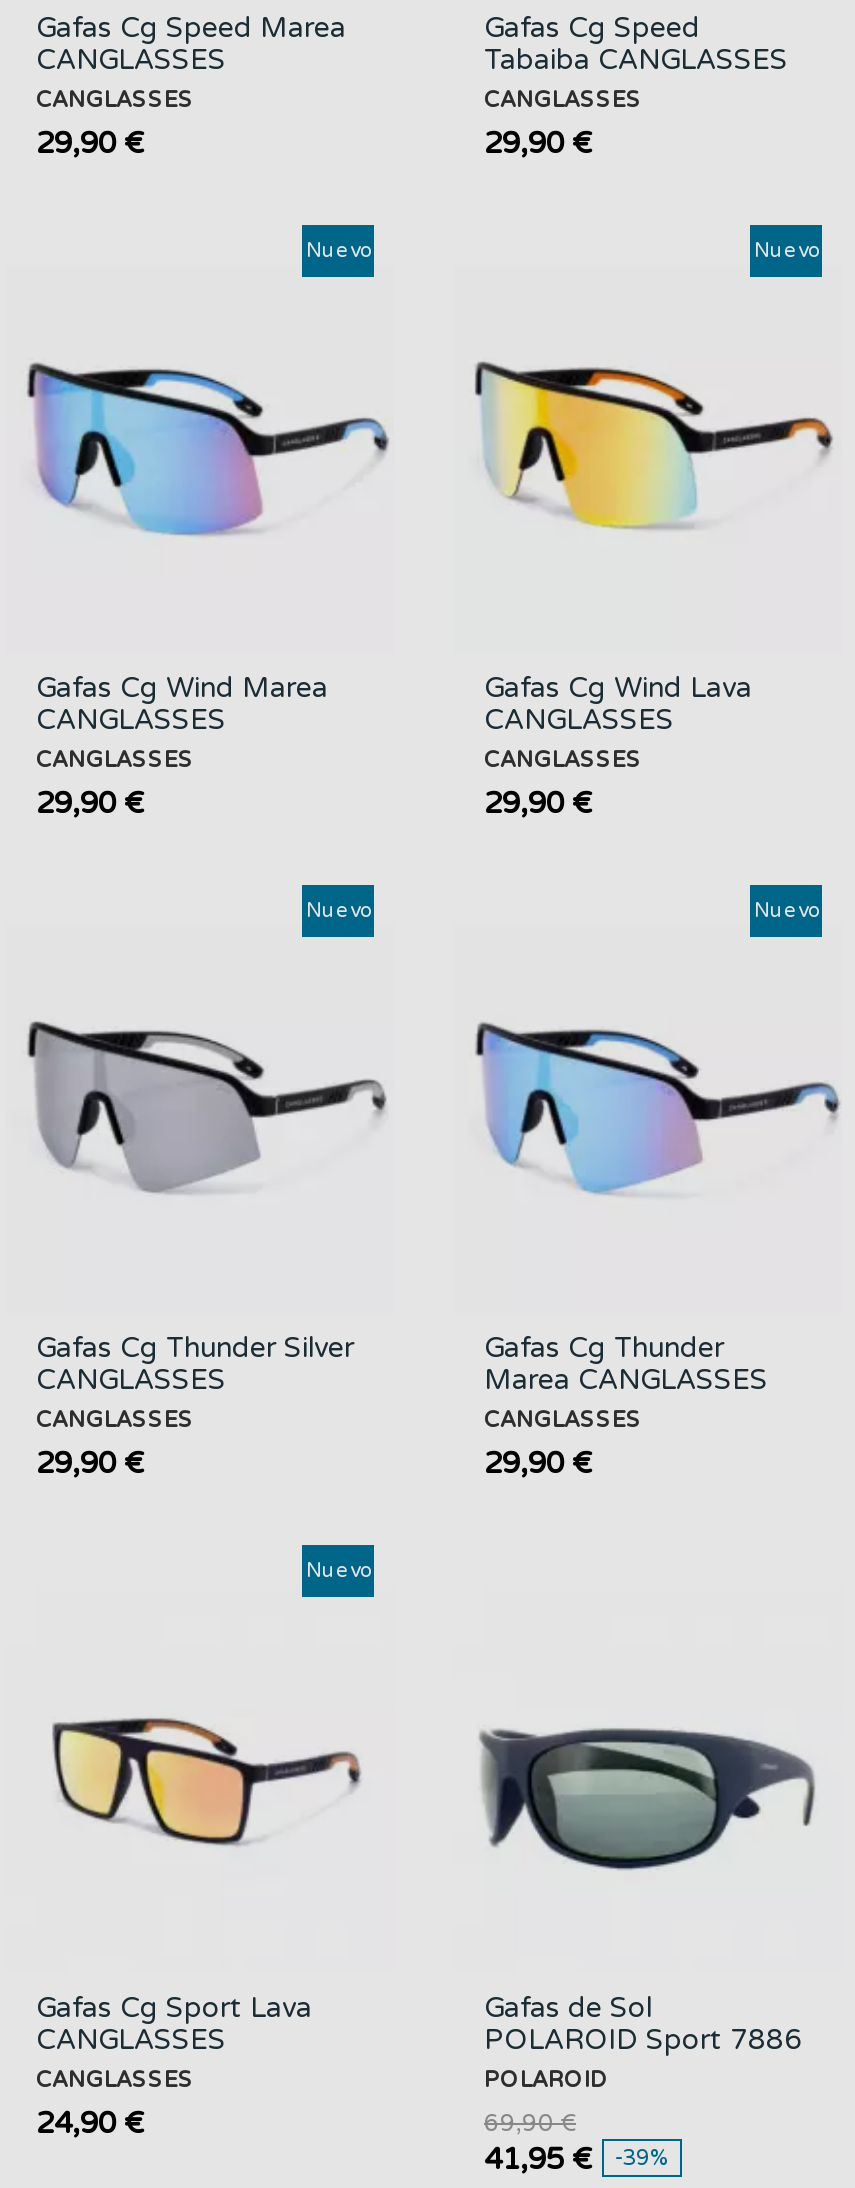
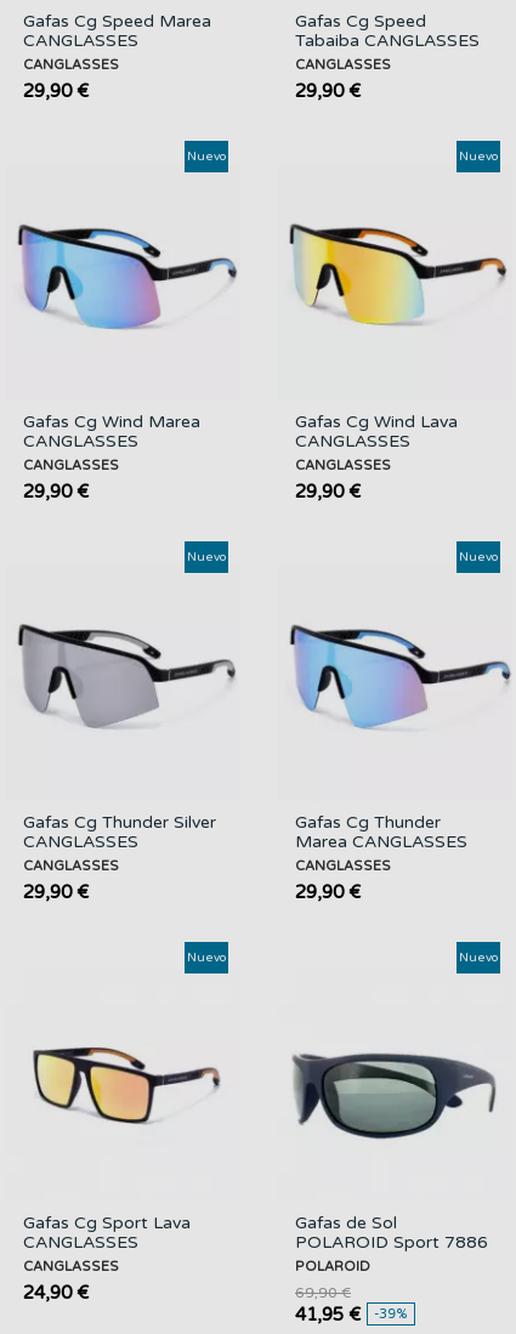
none -> [459,950,498,965] Nuevo

